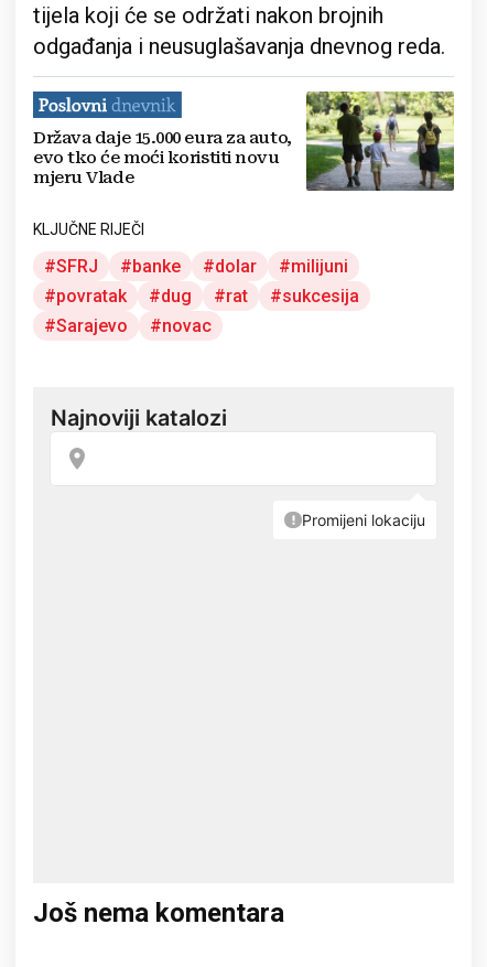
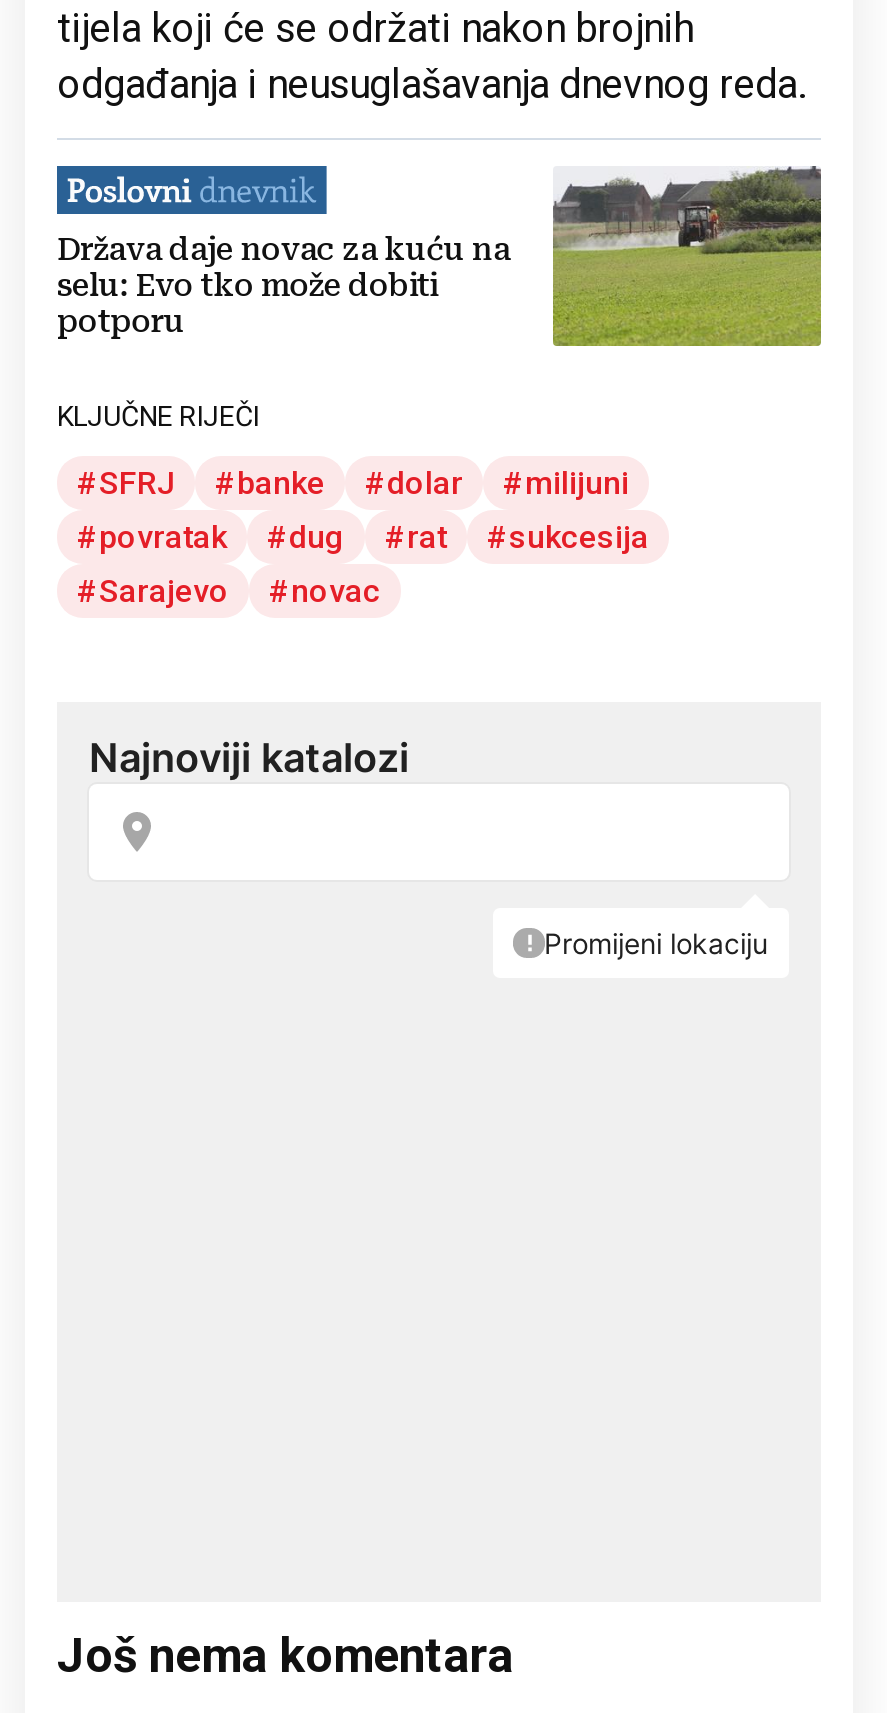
[33,90,455,192] [image] | Država daje 15.000 eura za auto, | evo tko će moći koristiti novu | mjeru Vlade -> [57,166,823,348] [image] | Država daje novac za kuću na | selu: Evo tko može dobiti | potporu

